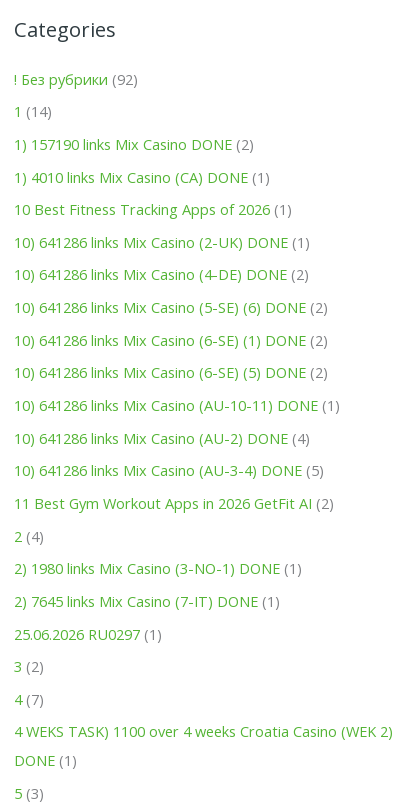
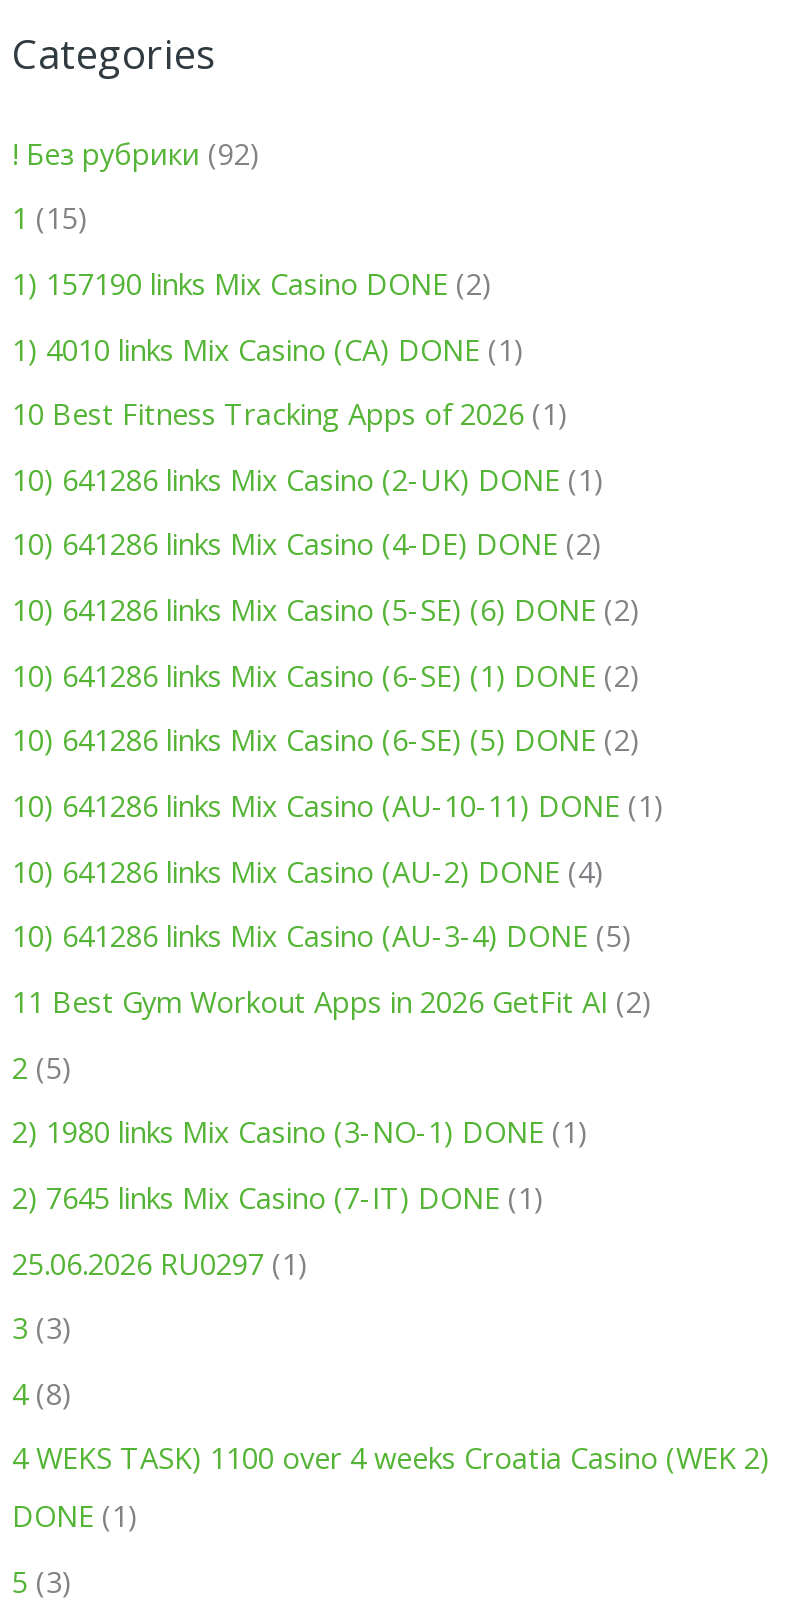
[14,101,52,121] 1 (14) -> [12,198,88,238] 1 (15)
[14,526,44,546] 2 (4) -> [12,1046,72,1086] 2 (5)
[14,656,44,676] 3 (2) -> [12,1307,72,1347] 3 (3)
[14,689,44,709] 4 (7) -> [12,1373,72,1413] 4 (8)

